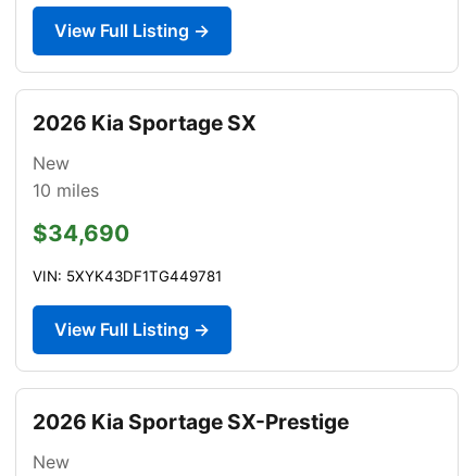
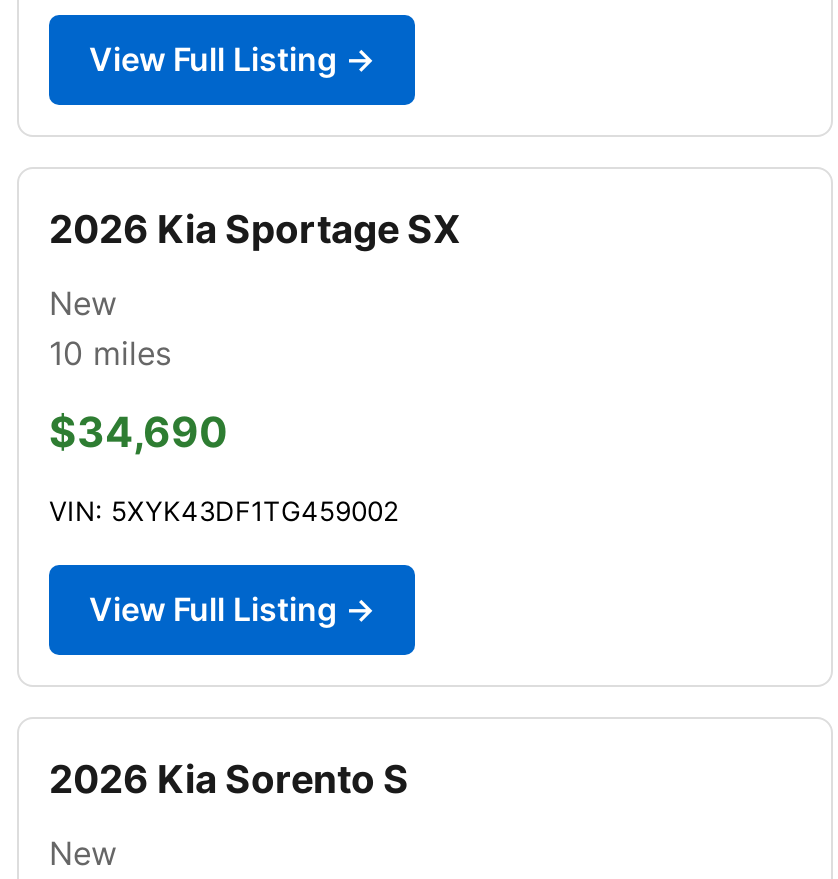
[33,267,222,285] VIN: 5XYK43DF1TG449781 -> [49,495,399,527] VIN: 5XYK43DF1TG459002
[33,409,349,435] 2026 Kia Sportage SX-Prestige -> [49,755,409,803] 2026 Kia Sorento S

